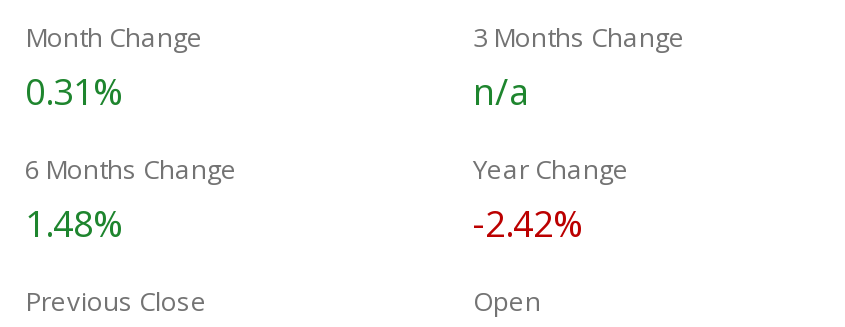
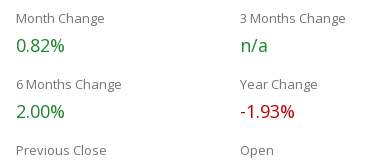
[25,67,123,115] 0.31% -> [16,33,65,57] 0.82%
[25,199,123,247] 1.48% -> [16,99,65,123] 2.00%
[473,199,583,247] -2.42% -> [240,99,295,123] -1.93%

